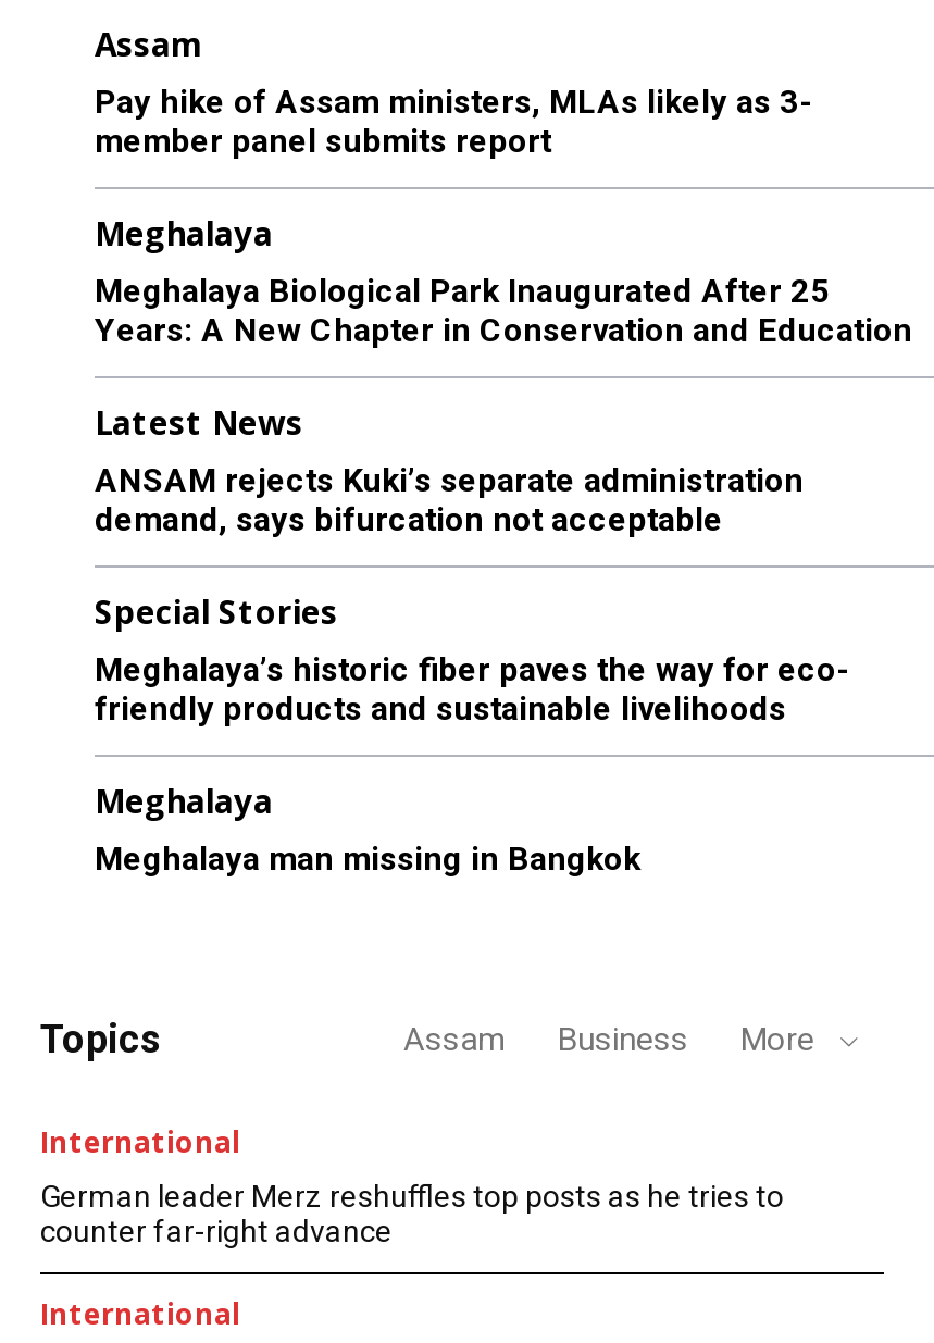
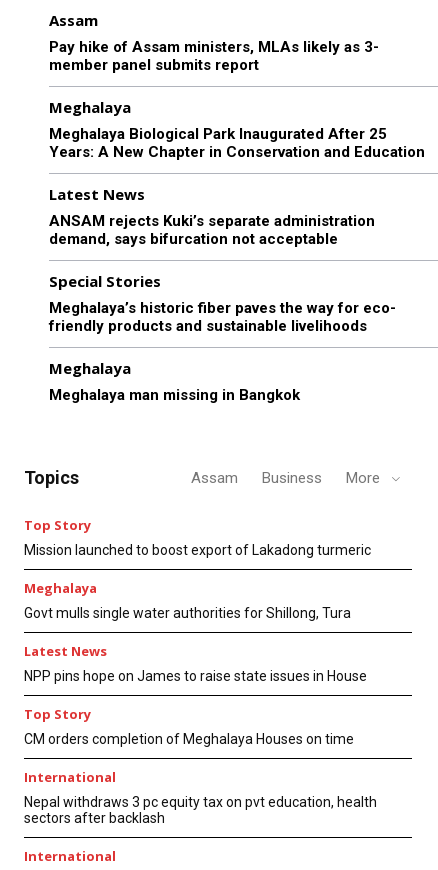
none -> [24,516,371,747] Top Story | Mission launched to boost export of Lakadong turmeric | Meghalaya | Govt mulls single water authorities for Shillong, Tura | Latest News | NPP pins hope on James to raise state issues in House | Top Story | CM orders completion of Meghalaya Houses on time
[40,1179,784,1249] German leader Merz reshuffles top posts as he tries to | counter far-right advance -> [24,794,377,826] Nepal withdraws 3 pc equity tax on pvt education, health | sectors after backlash

